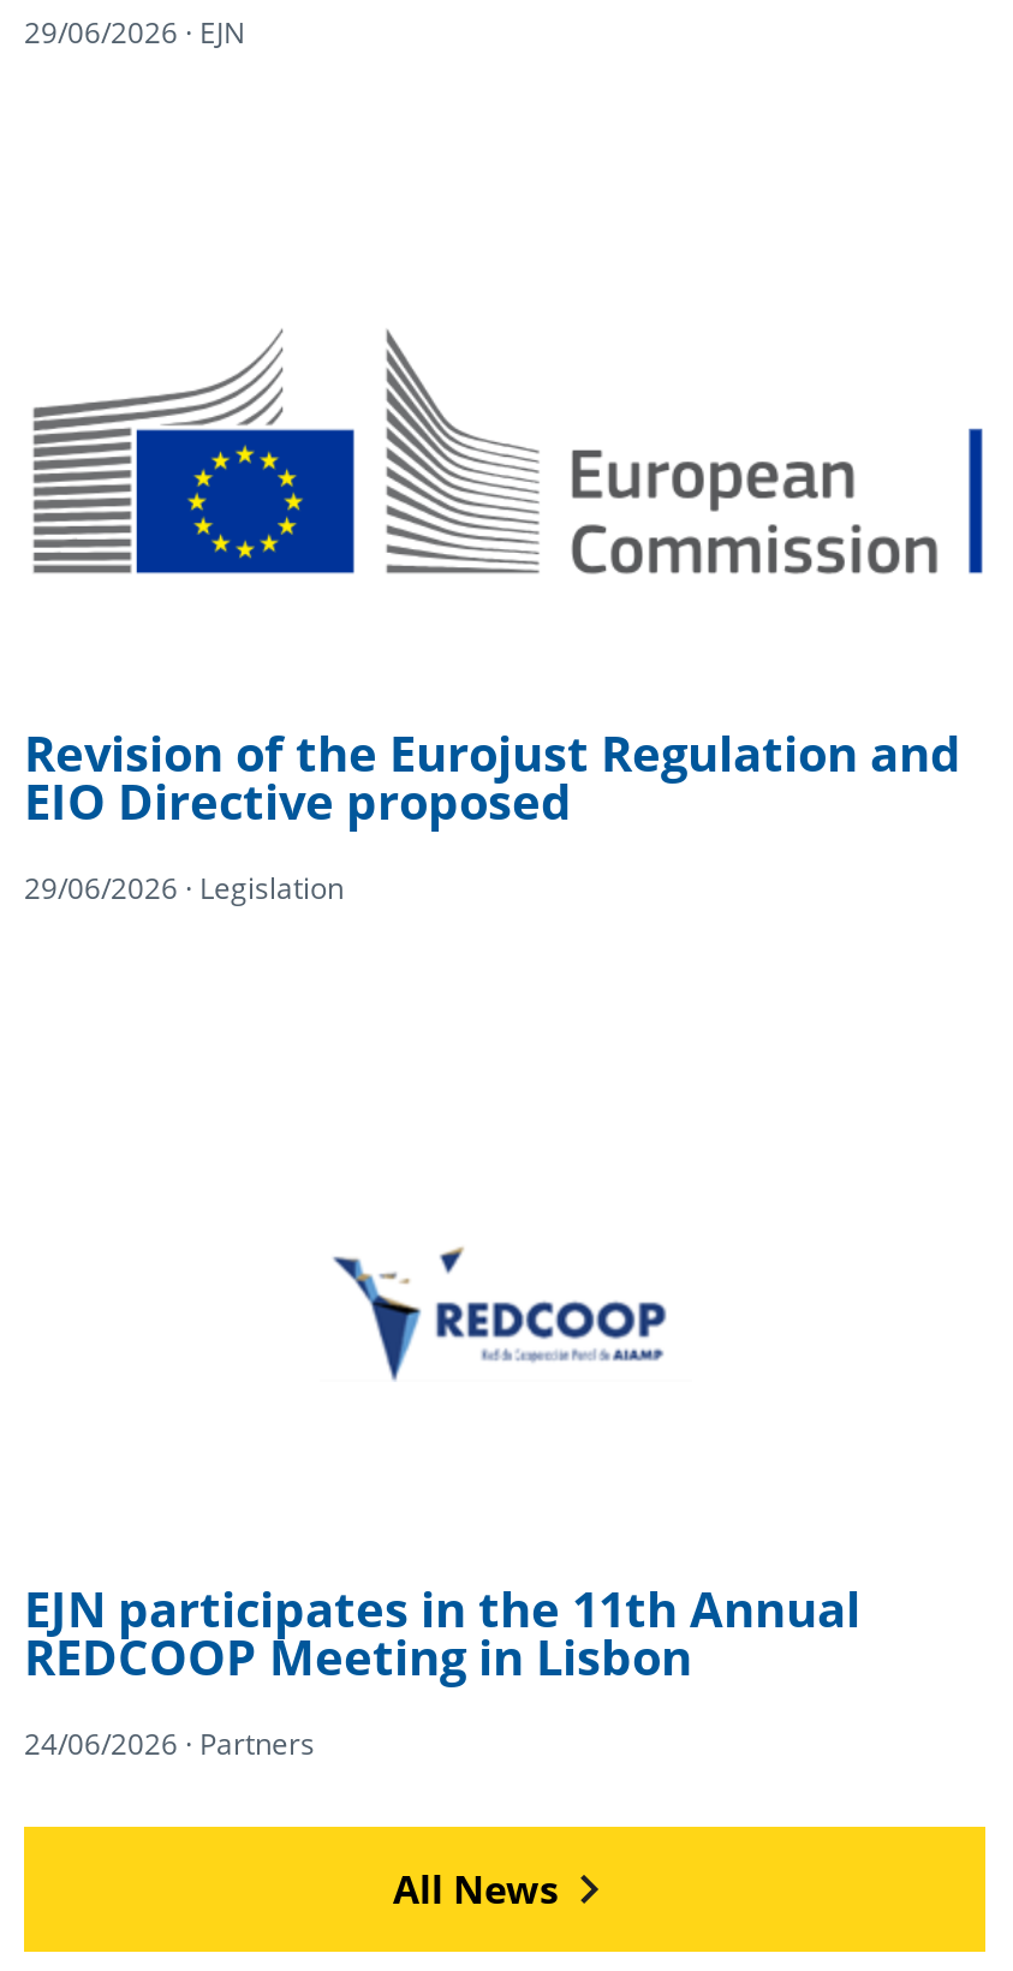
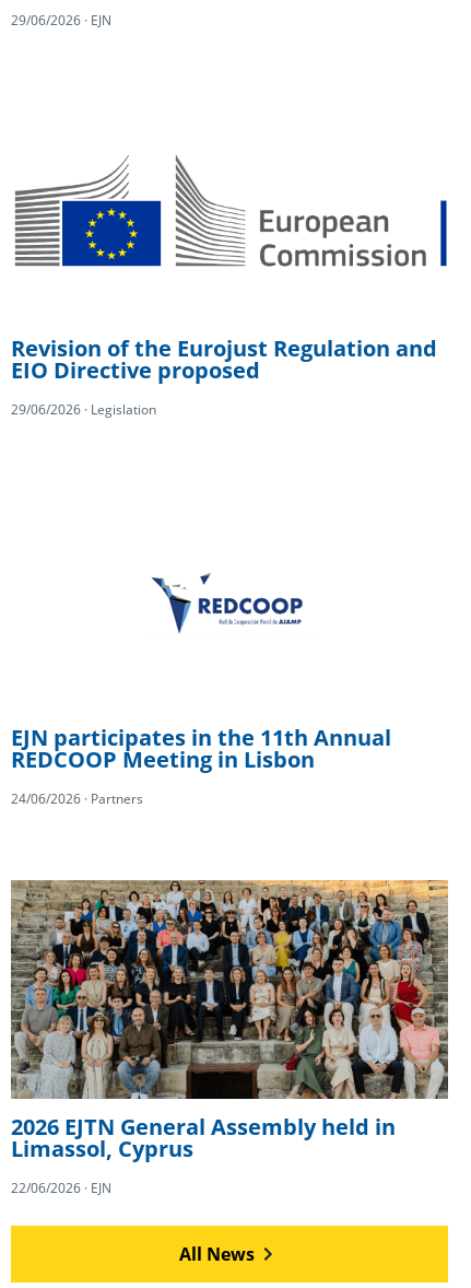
none -> [10,879,449,1197] [image] | 2026 EJTN General Assembly held in | Limassol, Cyprus | 22/06/2026 · EJN

